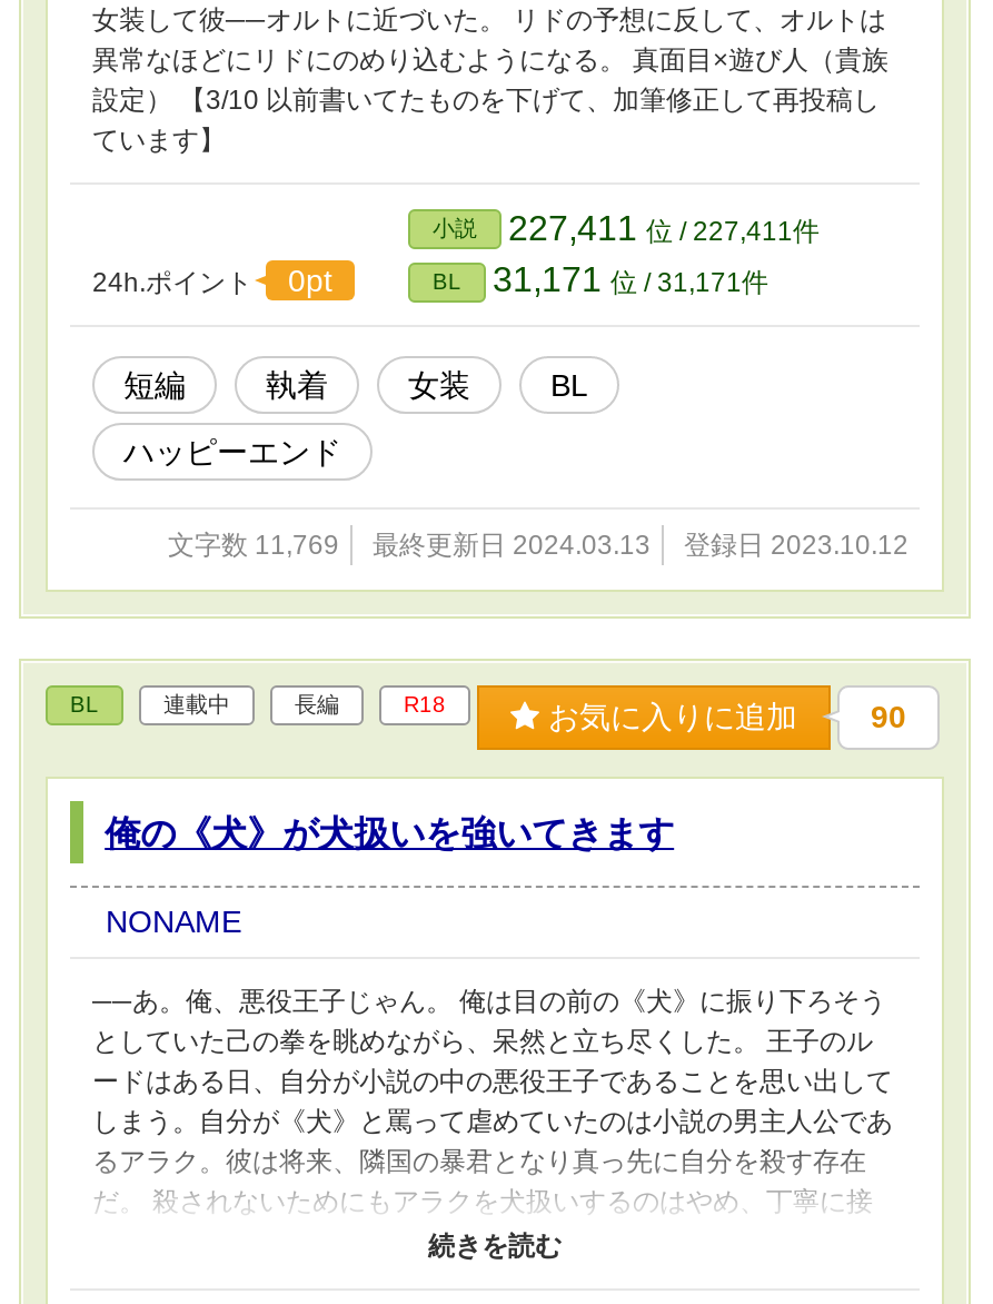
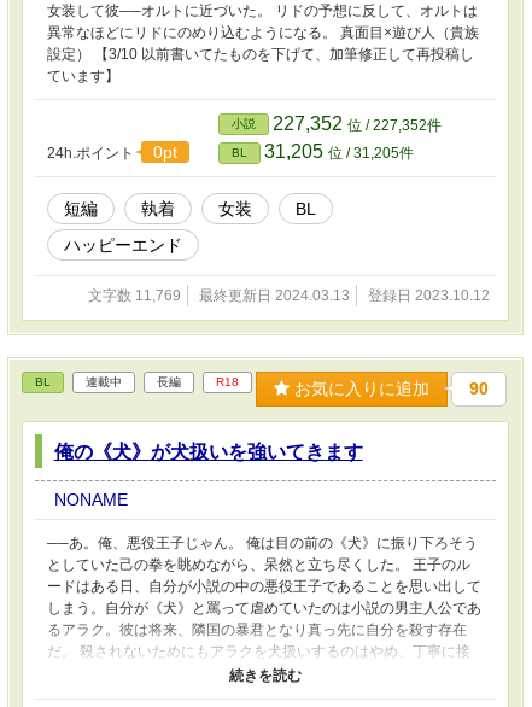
[433,209,820,247] 小説 227,411位 / 227,411件 -> [232,113,442,134] 小説 227,352位 / 227,352件
[433,260,768,298] BL 31,171位 / 31,171件 -> [232,141,414,162] BL 31,205位 / 31,205件

